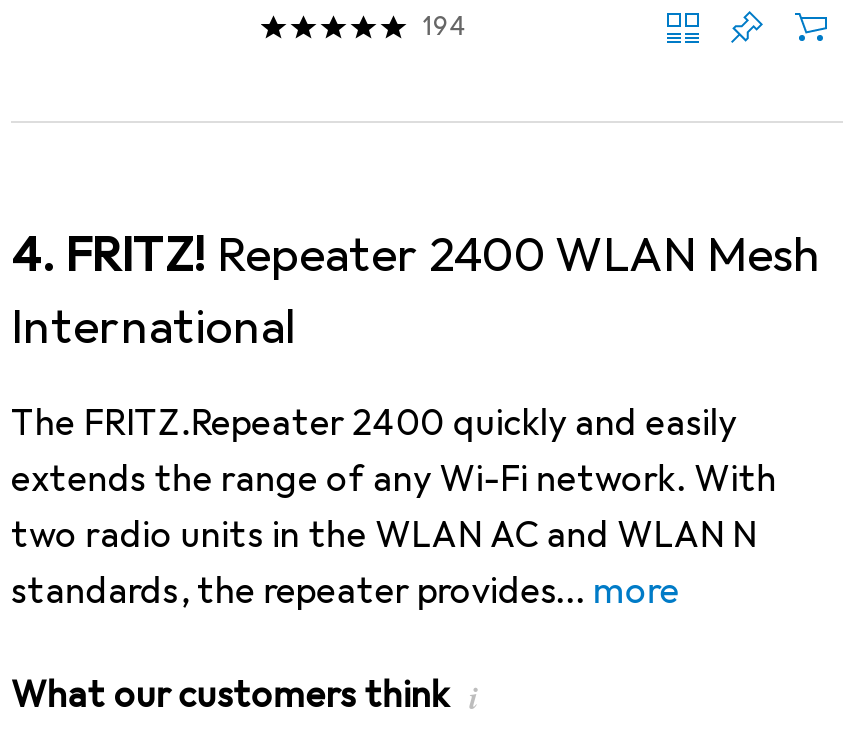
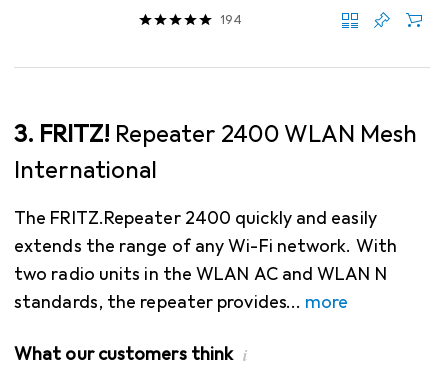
[11,225,821,285] 4. FRITZ! Repeater 2400 WLAN Mesh -> [14,119,417,149] 3. FRITZ! Repeater 2400 WLAN Mesh

